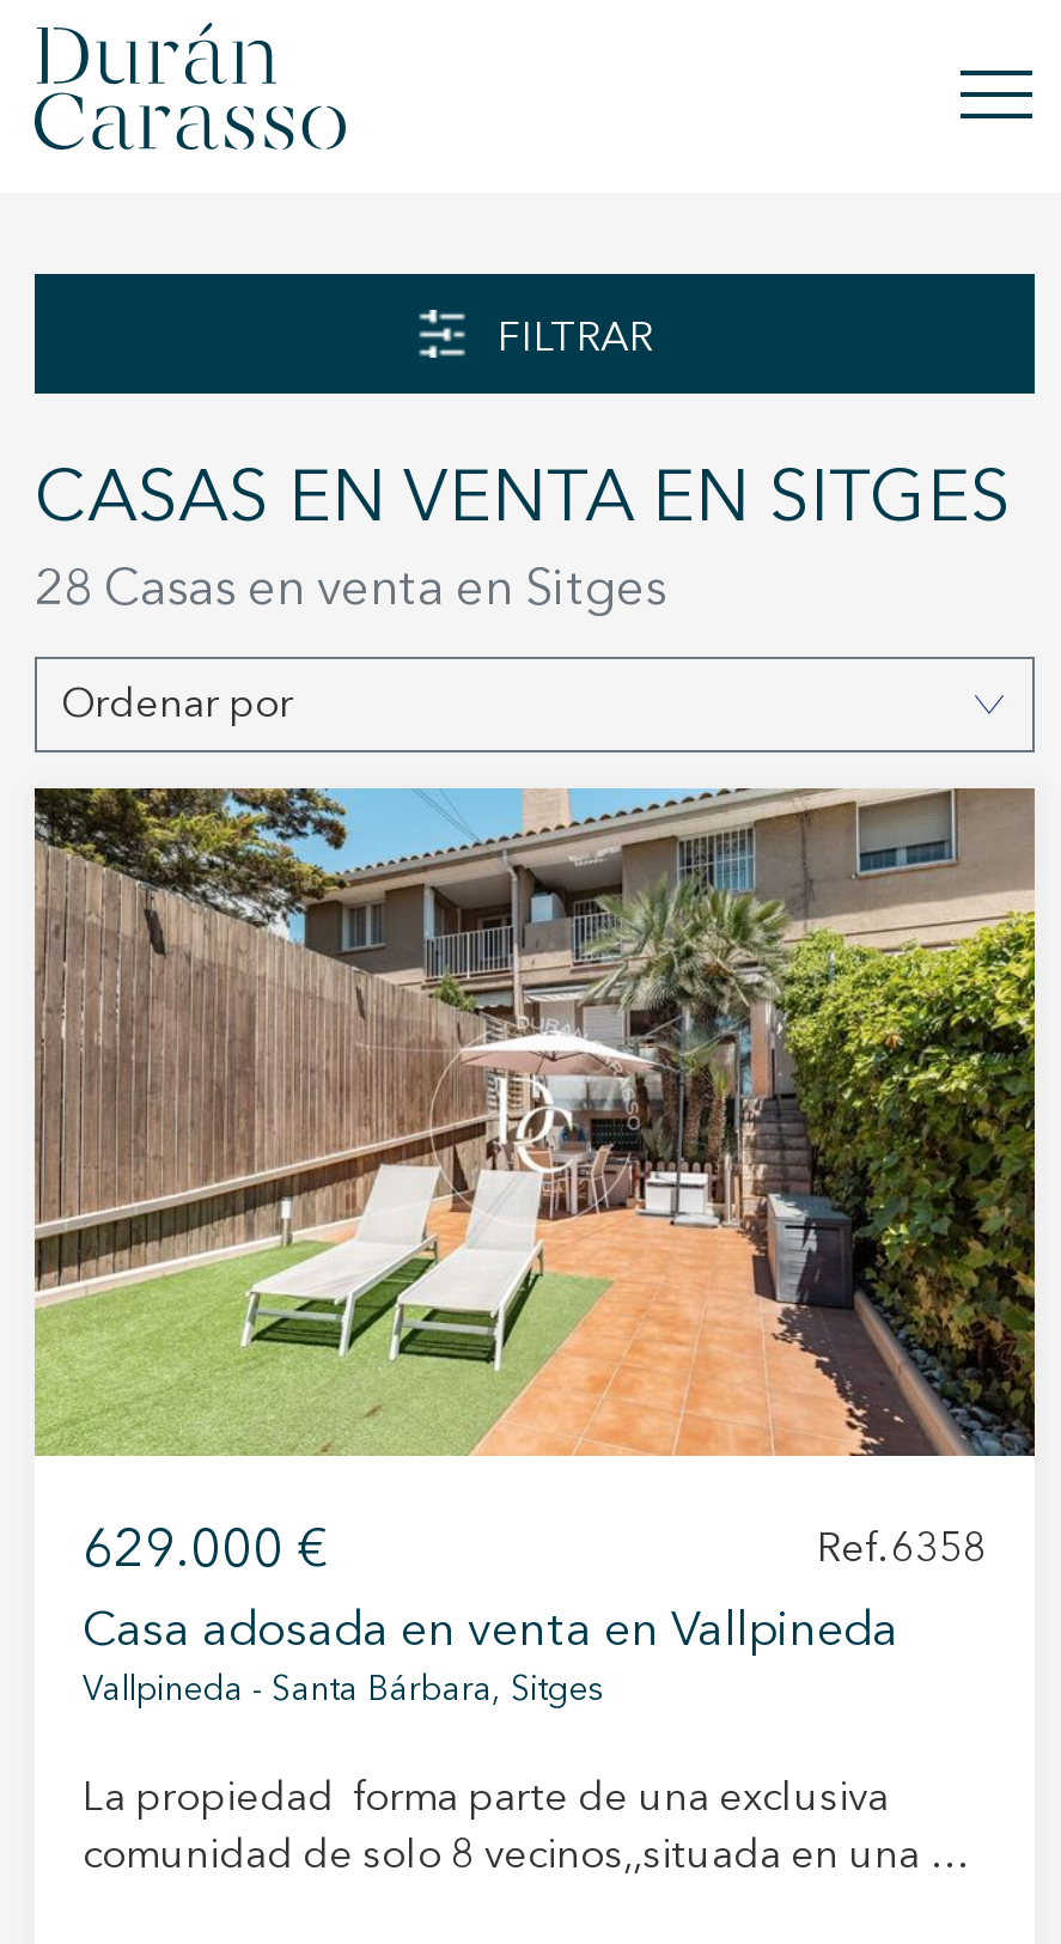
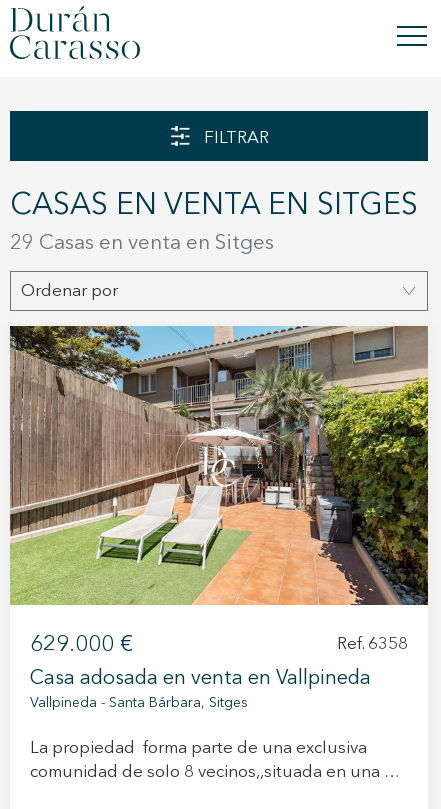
[35,566,666,616] 28 Casas en venta en Sitges -> [10,233,274,254] 29 Casas en venta en Sitges

